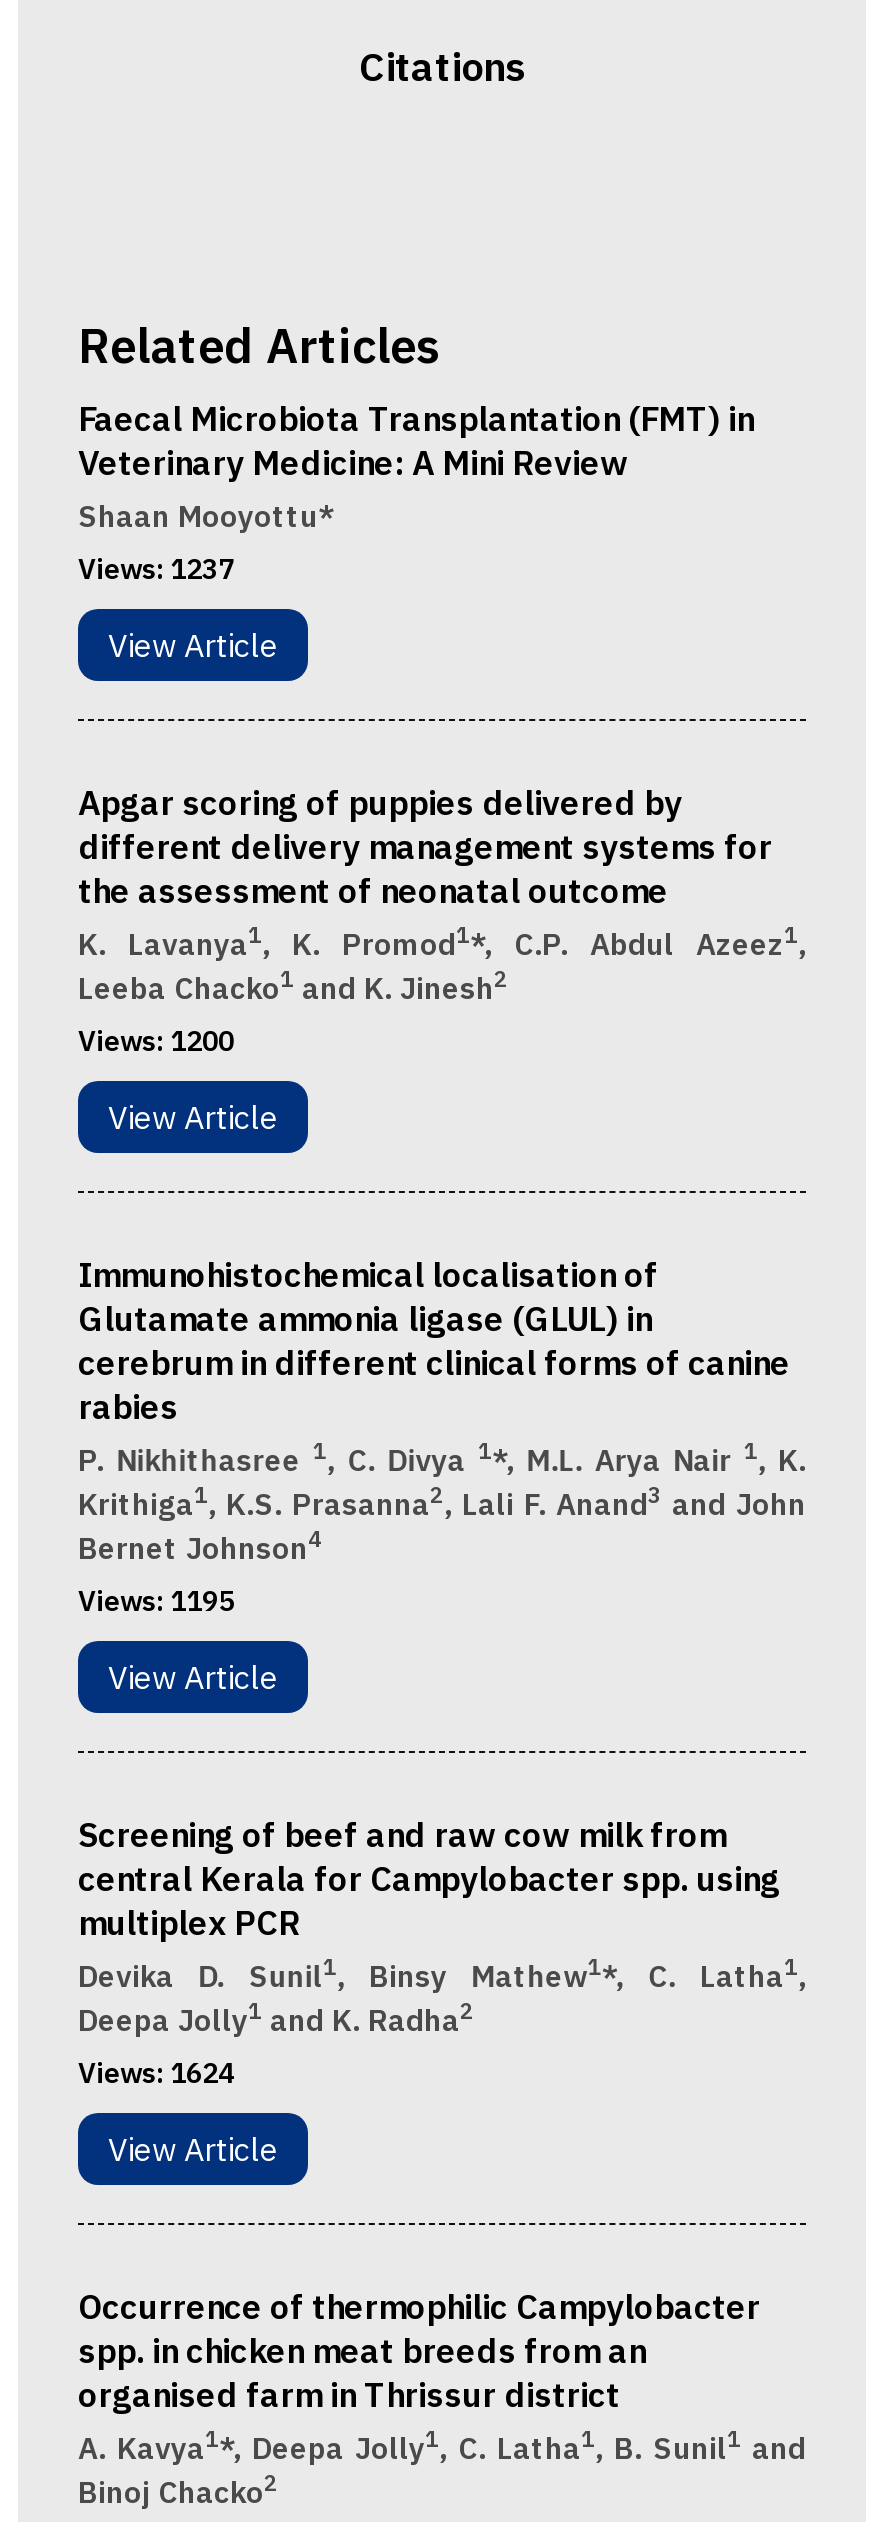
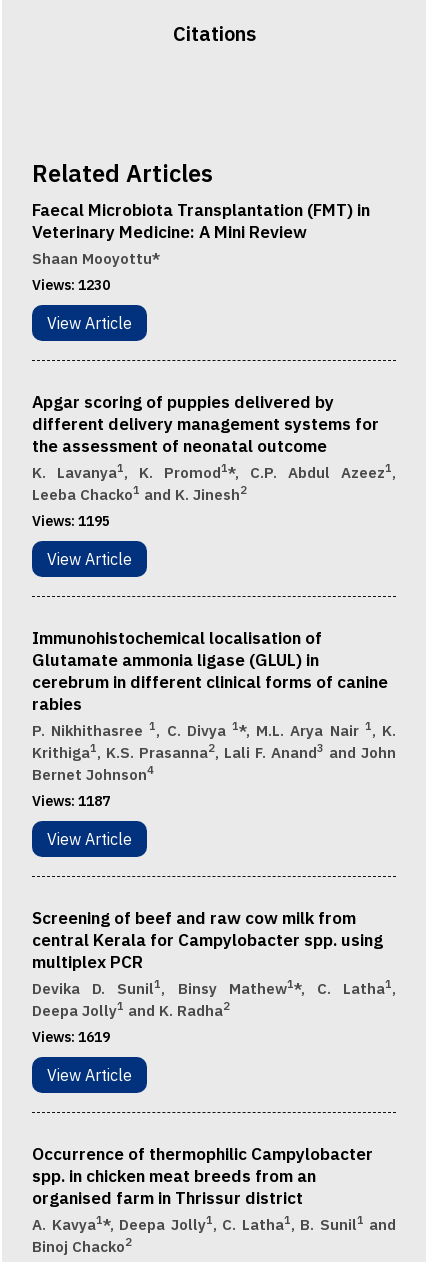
[78,551,234,587] Views: 1237 -> [32,276,110,294] Views: 1230
[78,1023,234,1059] Views: 1200 -> [32,512,110,530] Views: 1195
[78,1583,234,1619] Views: 1195 -> [32,792,110,810] Views: 1187
[78,2055,234,2091] Views: 1624 -> [32,1028,110,1046] Views: 1619

